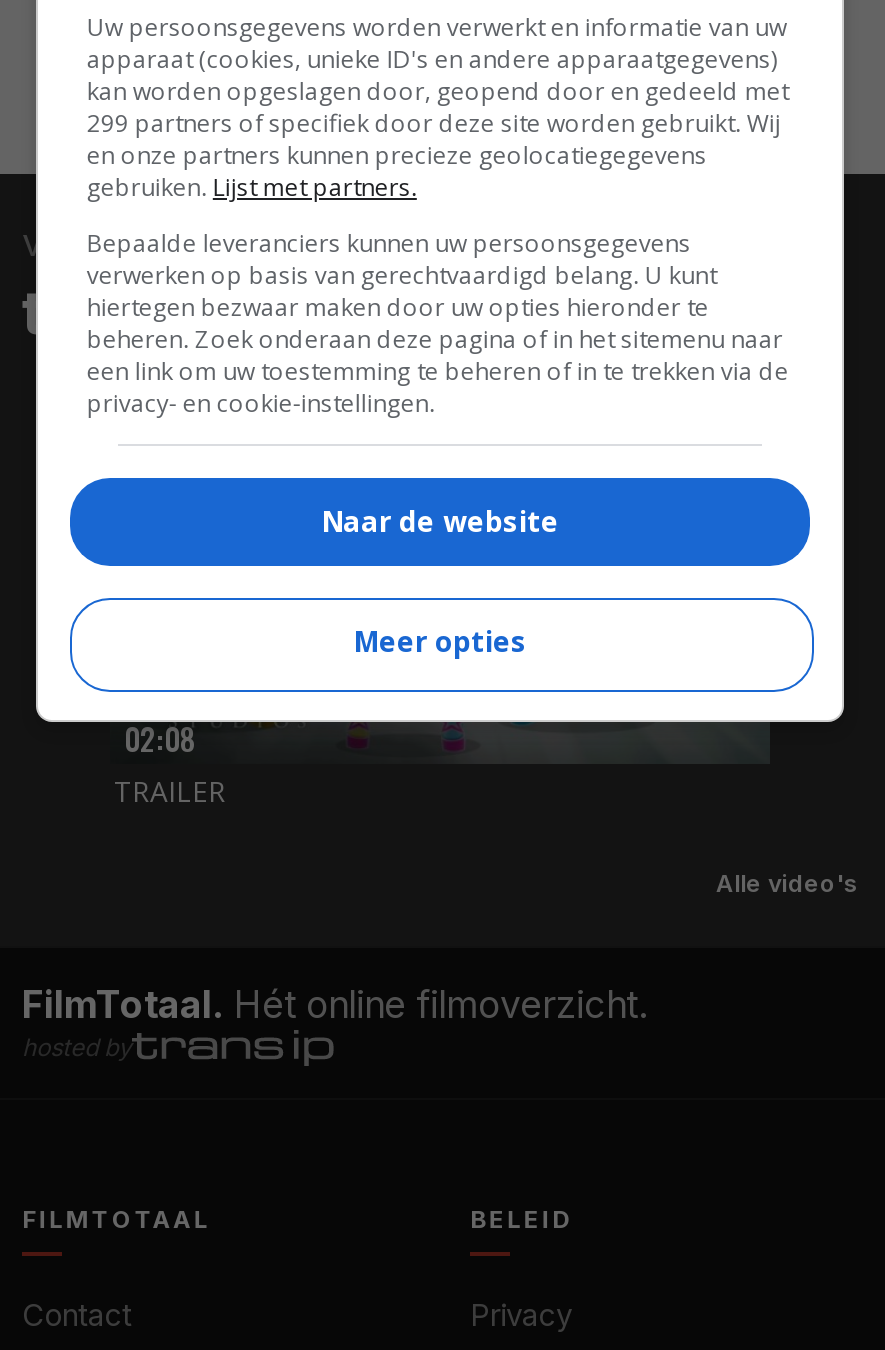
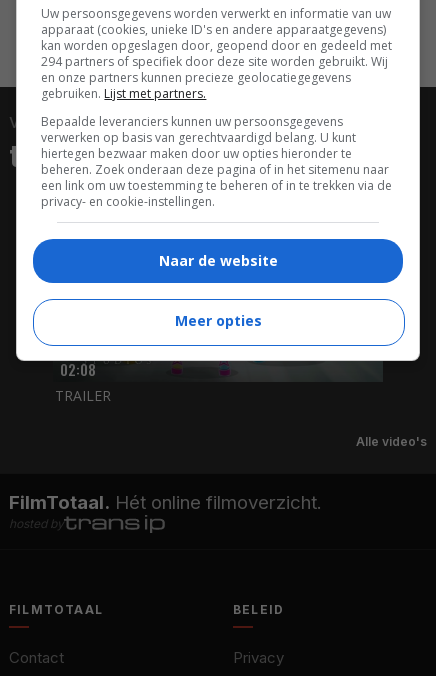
[87,105,781,139] 299 partners of specifiek door deze site worden gebruikt. Wij -> [41,52,388,69] 294 partners of specifiek door deze site worden gebruikt. Wij

